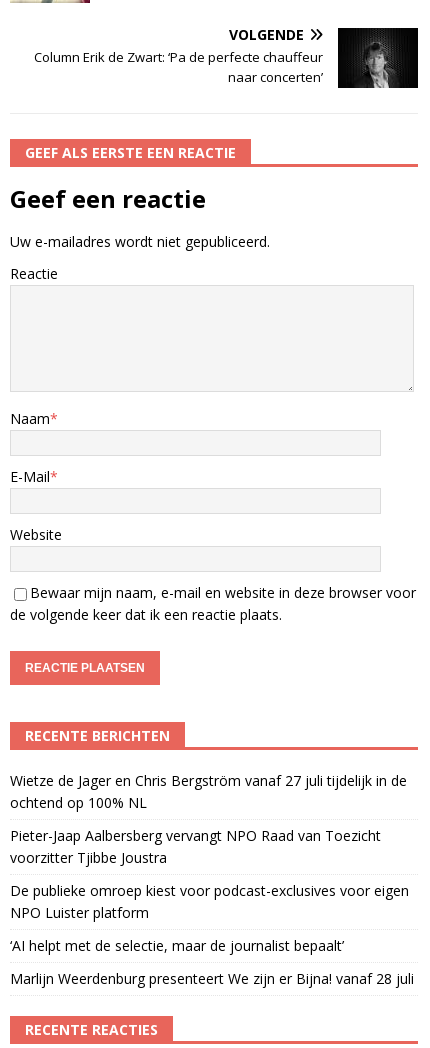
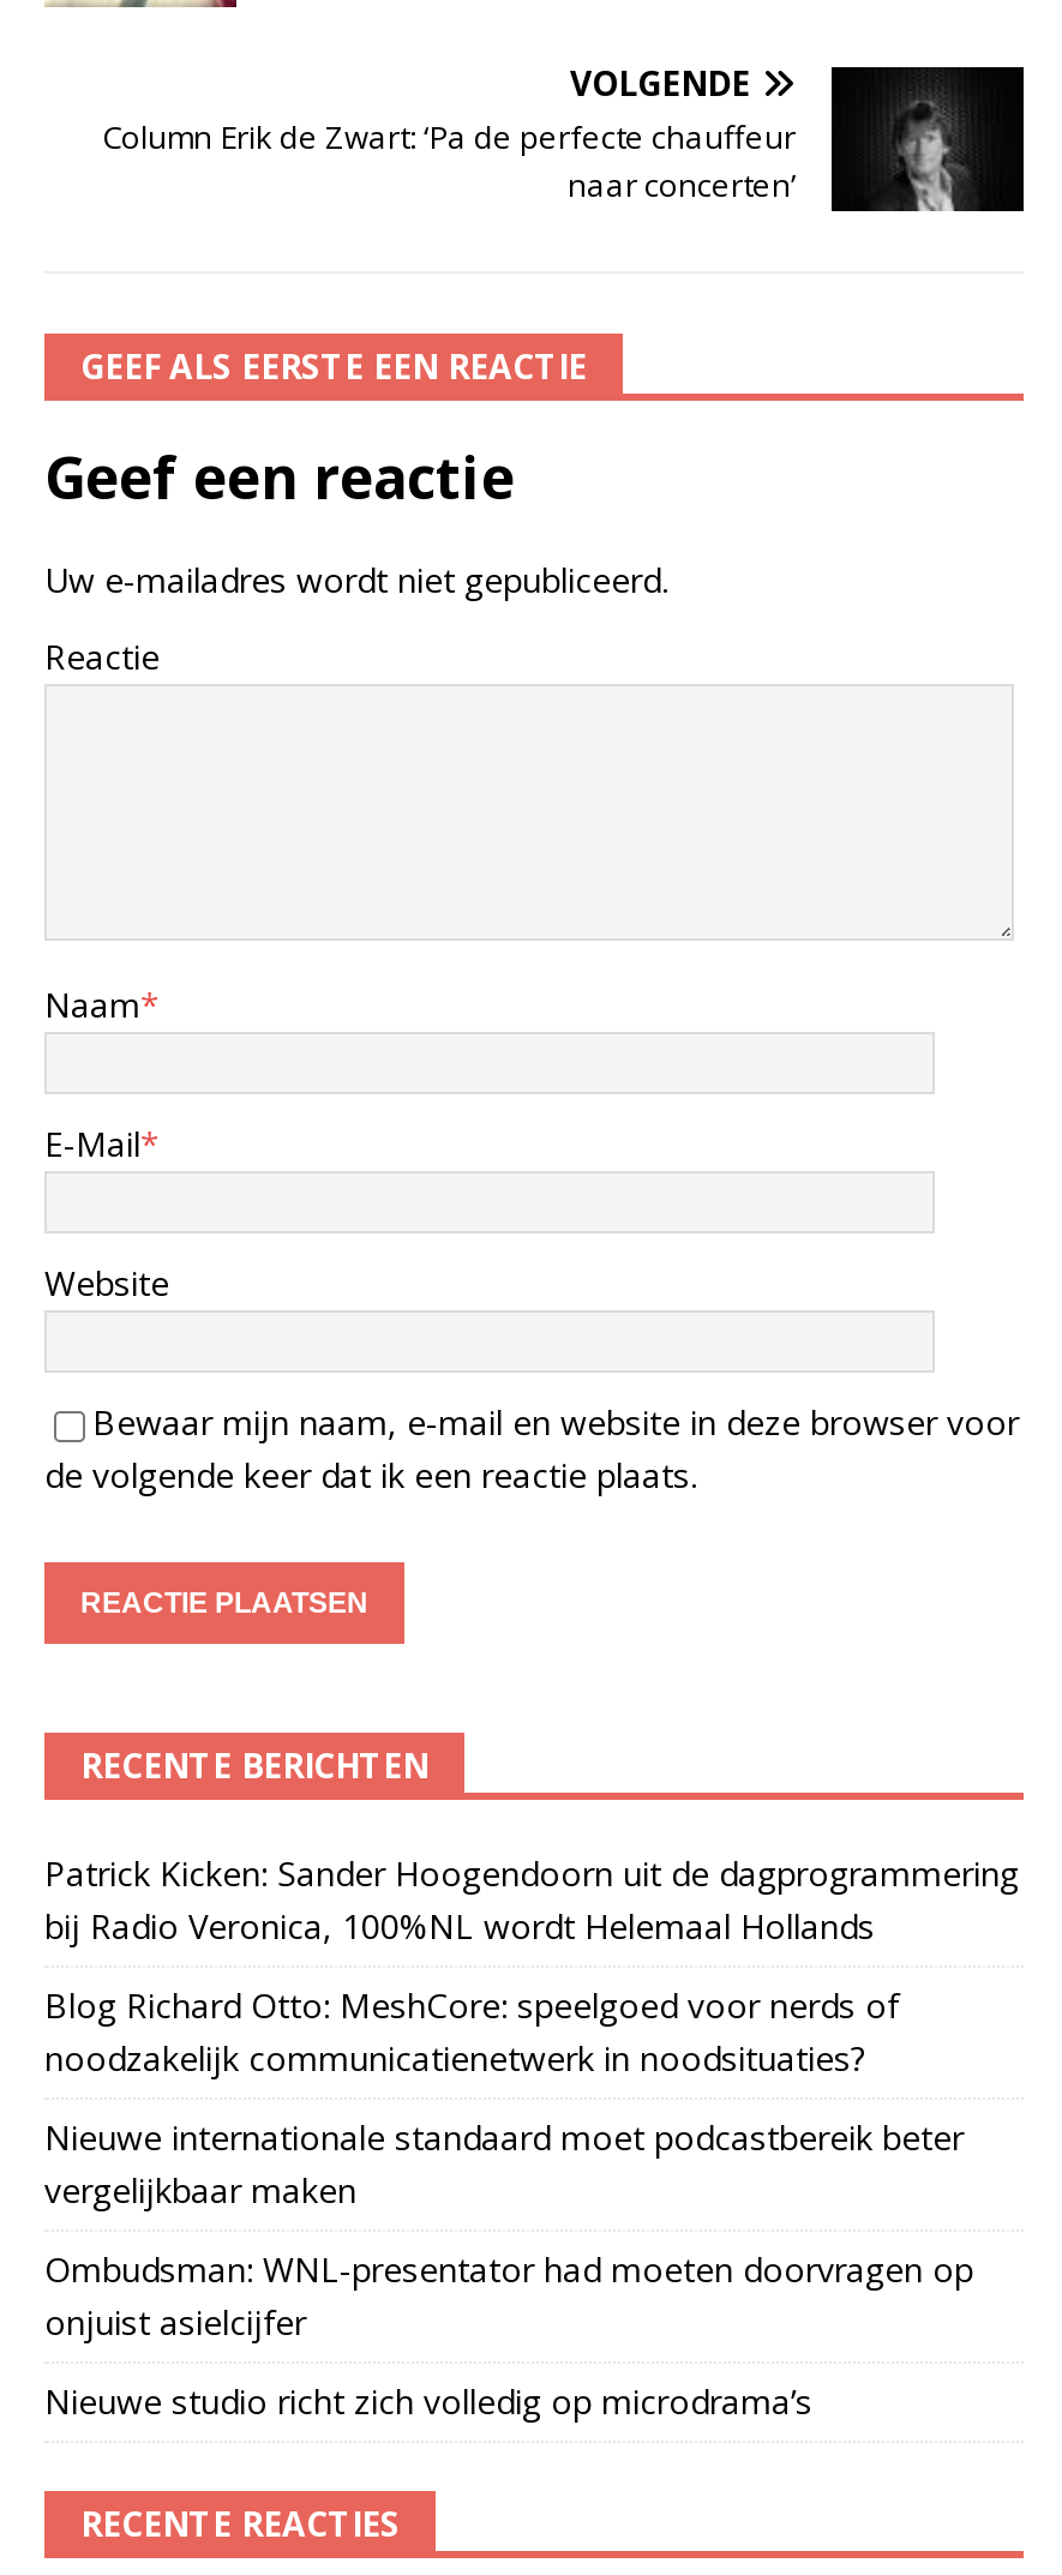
[10,771,407,812] Wietze de Jager en Chris Bergström vanaf 27 juli tijdelijk in de | ochtend op 100% NL -> [44,1850,1019,1949] Patrick Kicken: Sander Hoogendoorn uit de dagprogrammering | bij Radio Veronica, 100%NL wordt Helemaal Hollands
[10,826,381,867] Pieter-Jaap Aalbersberg vervangt NPO Raad van Toezicht | voorzitter Tjibbe Joustra -> [44,1982,899,2081] Blog Richard Otto: MeshCore: speelgoed voor nerds of | noodzakelijk communicatienetwerk in noodsituaties?
[10,881,409,922] De publieke omroep kiest voor podcast-exclusives voor eigen | NPO Luister platform -> [44,2114,964,2213] Nieuwe internationale standaard moet podcastbereik beter | vergelijkbaar maken
[10,936,344,955] ‘AI helpt met de selectie, maar de journalist bepaalt’ -> [44,2246,973,2345] Ombudsman: WNL-presentator had moeten doorvragen op | onjuist asielcijfer
[10,969,414,988] Marlijn Weerdenburg presenteert We zijn er Bijna! vanaf 28 juli -> [44,2378,812,2424] Nieuwe studio richt zich volledig op microdrama’s

